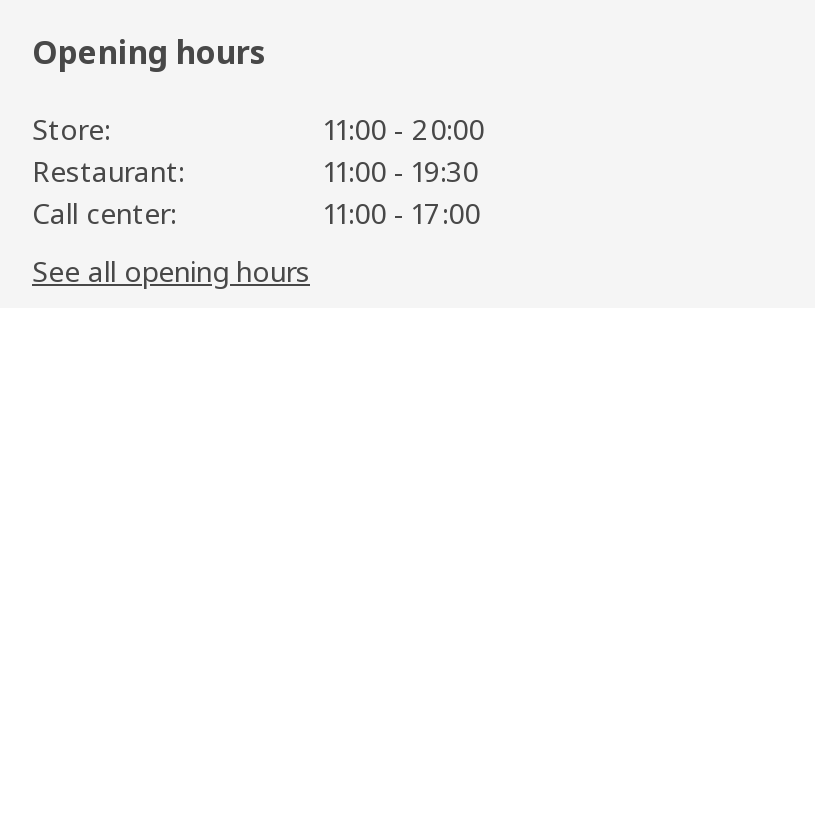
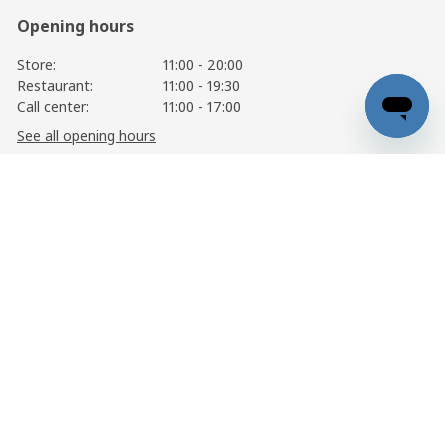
none -> [364,73,430,148] [image]

